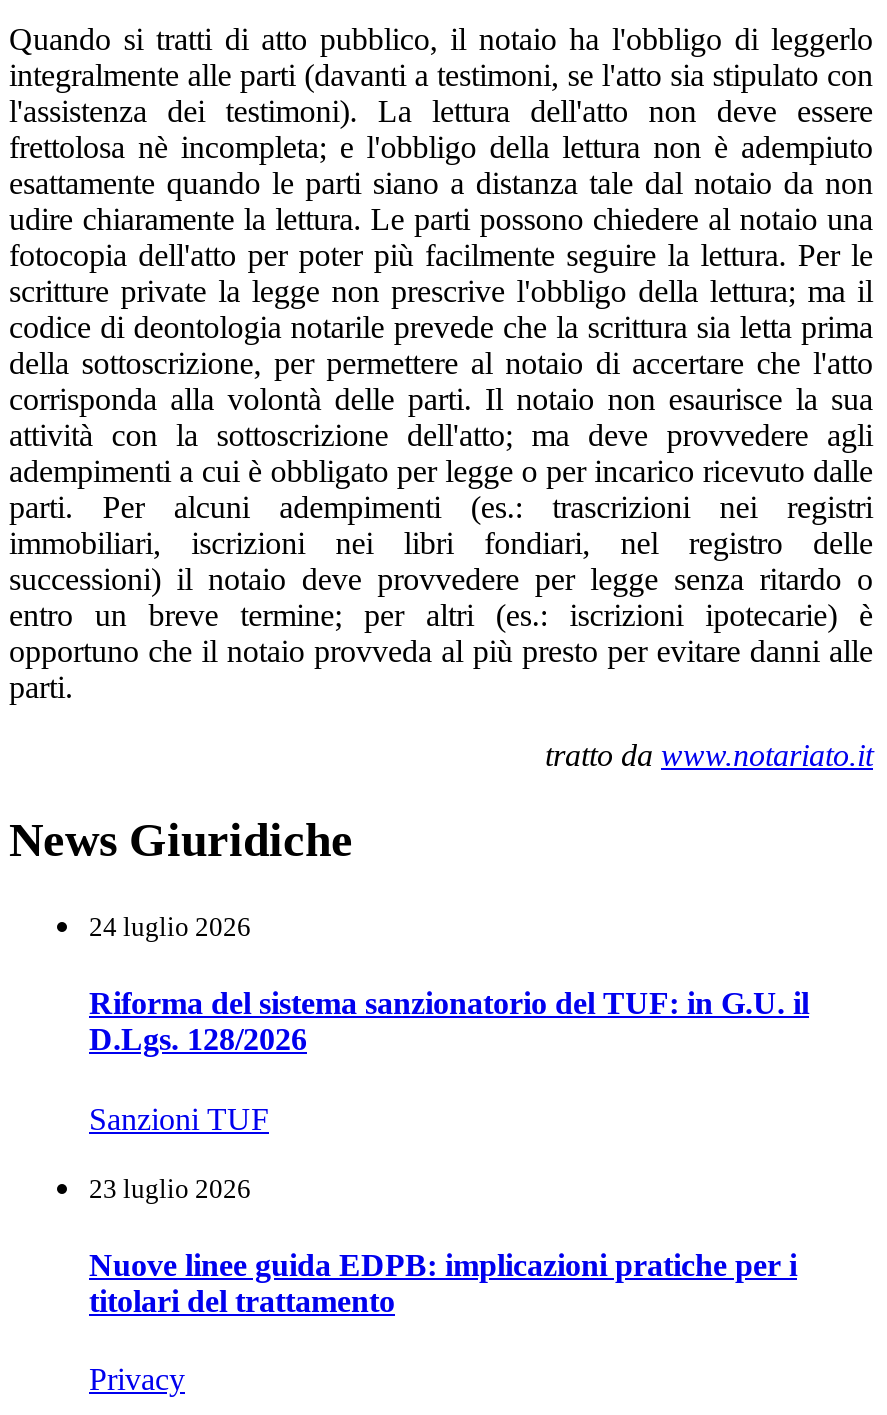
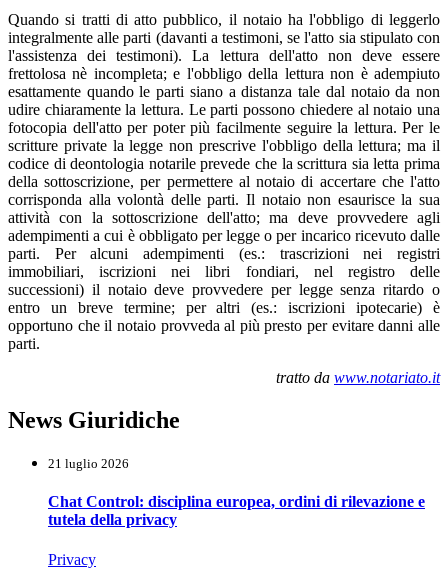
[89,912,809,1318] 24 luglio 2026 | Riforma del sistema sanzionatorio del TUF: in G.U. il | D.Lgs. 128/2026 | Sanzioni TUF | 23 luglio 2026 | Nuove linee guida EDPB: implicazioni pratiche per i | titolari del trattamento -> [48,456,425,528] 21 luglio 2026 | Chat Control: disciplina europea, ordini di rilevazione e | tutela della privacy

